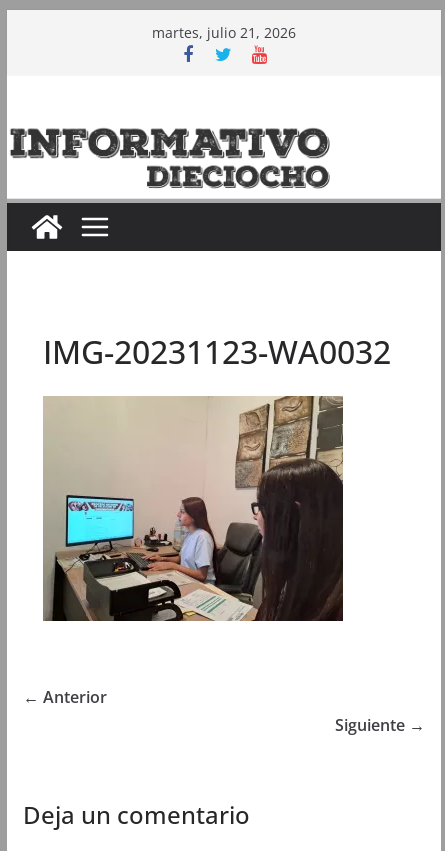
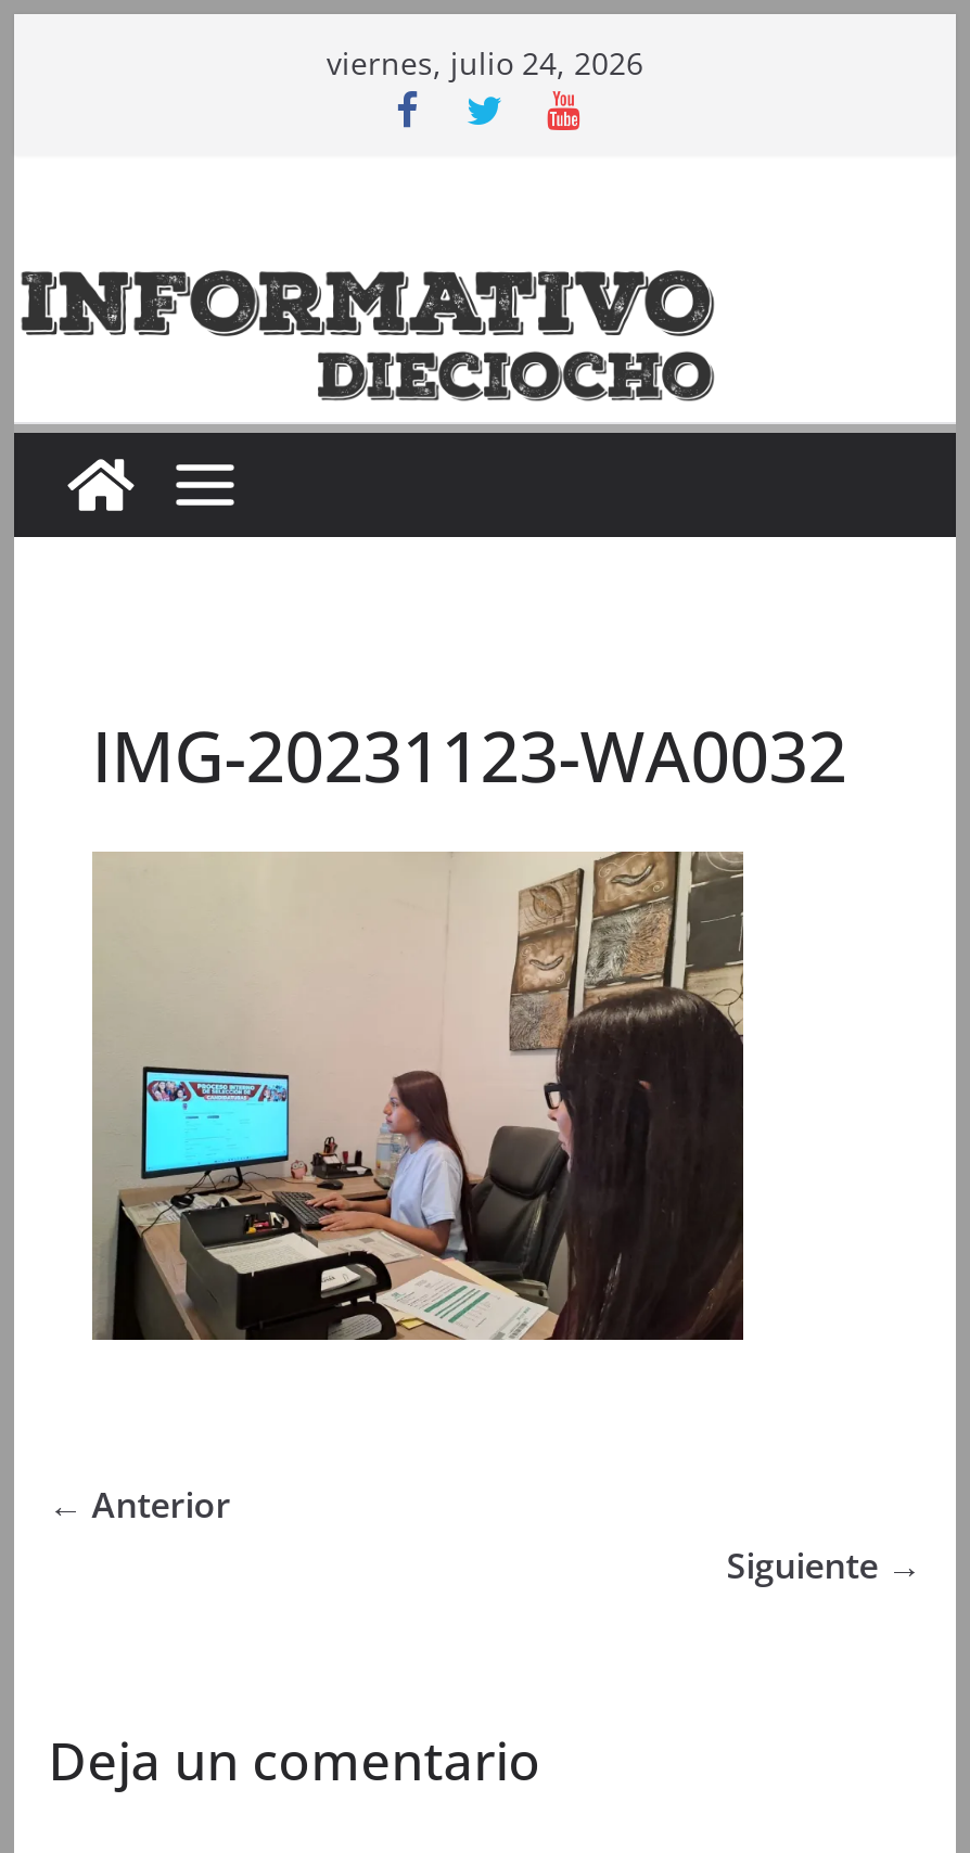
[152,23,296,42] martes, julio 21, 2026 -> [327,42,643,84] viernes, julio 24, 2026

